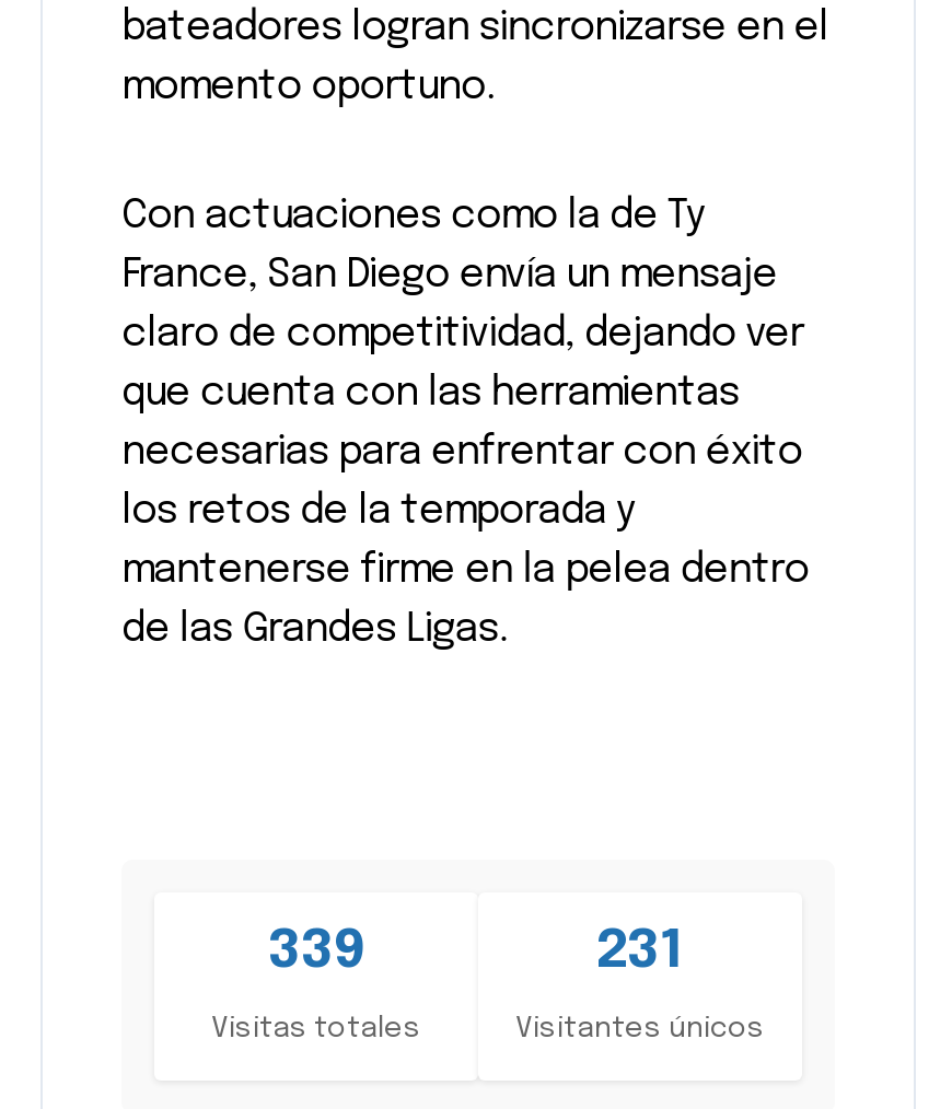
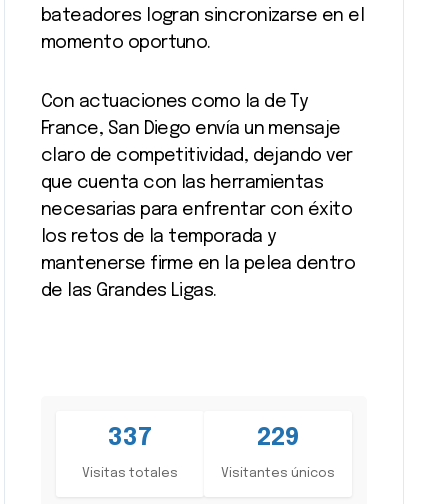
[268,927,364,981] 339 -> [108,426,152,451] 337
[596,927,684,981] 231 -> [257,426,299,451] 229

